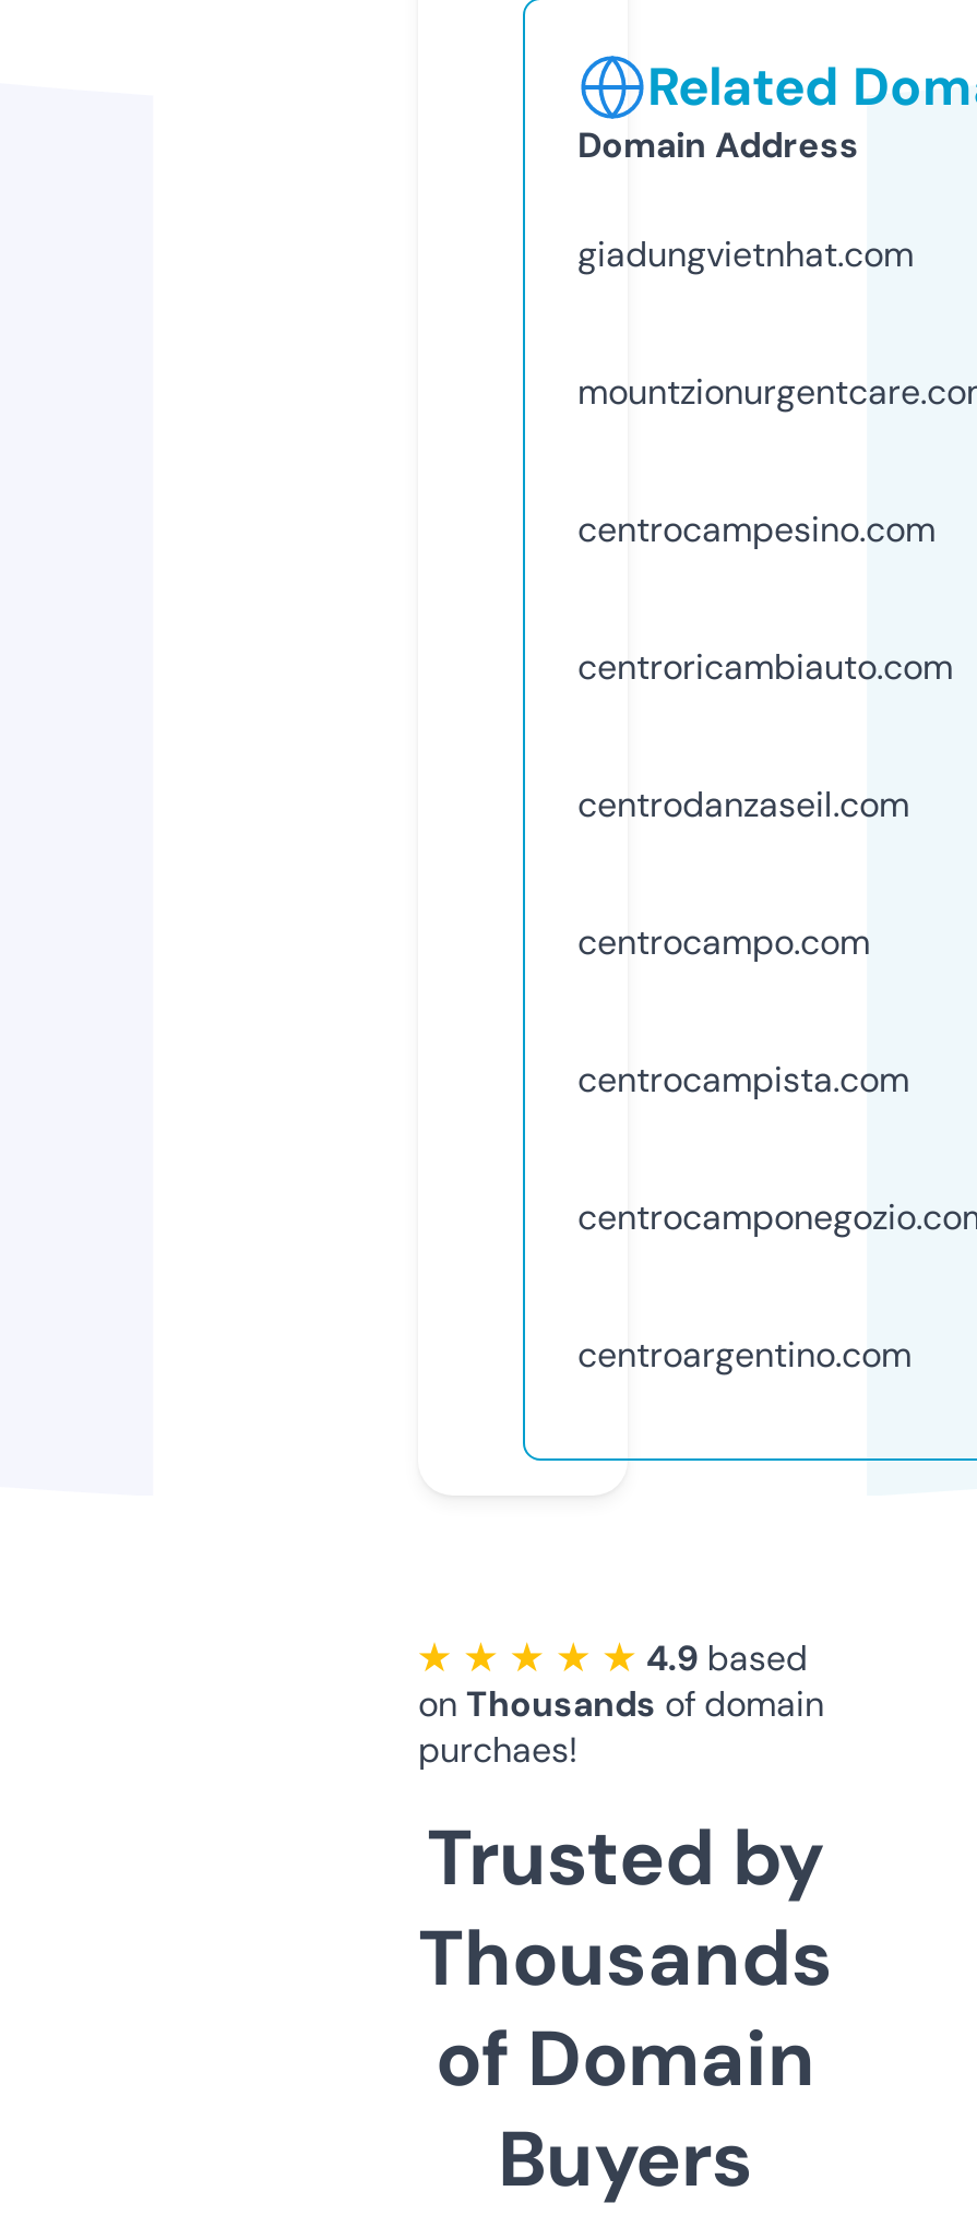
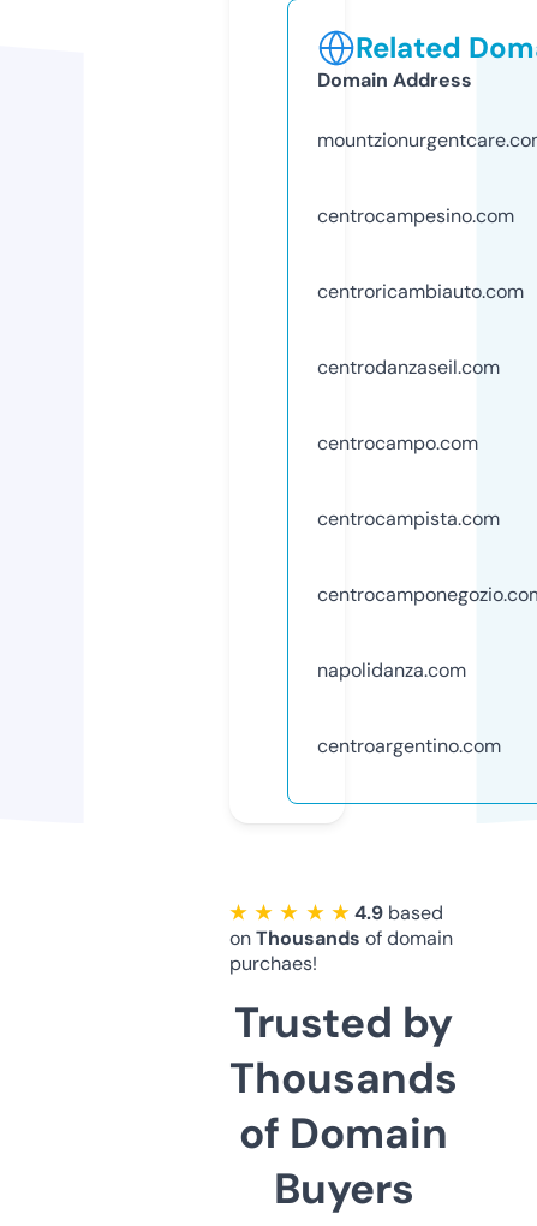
[577,231,914,277] giadungvietnhat.com -> none
moved [577,506,953,1102] -> [317,203,524,531]: centrocampesino.com | centroricambiauto.com | centrodanzaseil.com | centrocampo.com | centrocampista.com
none -> [317,657,466,682] napolidanza.com

